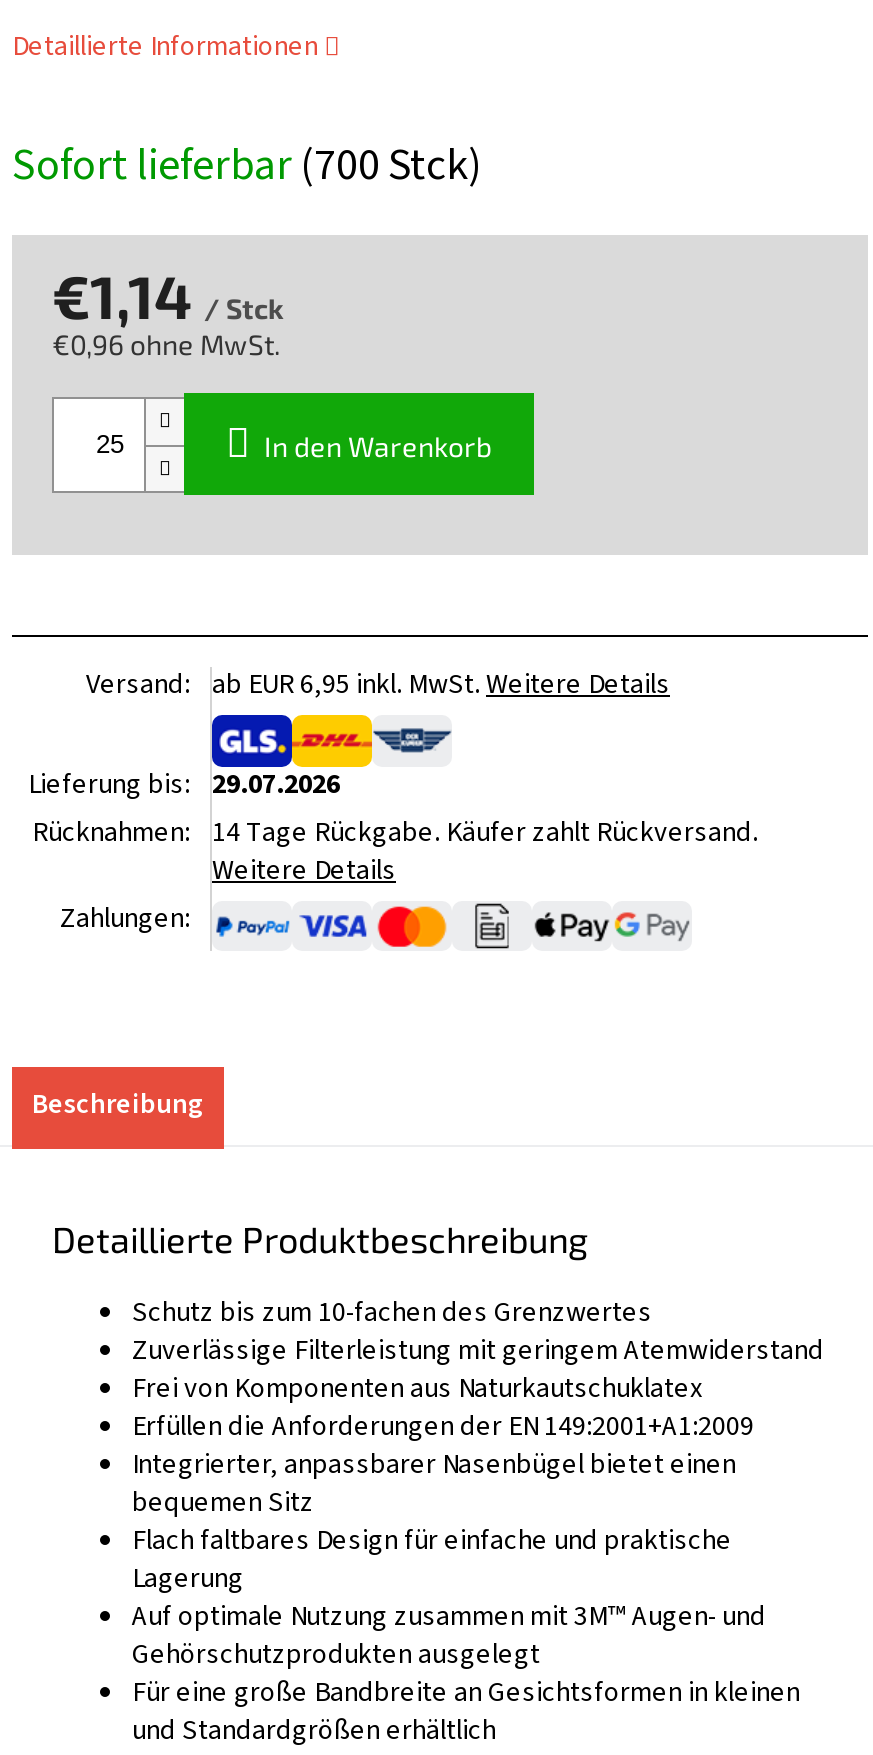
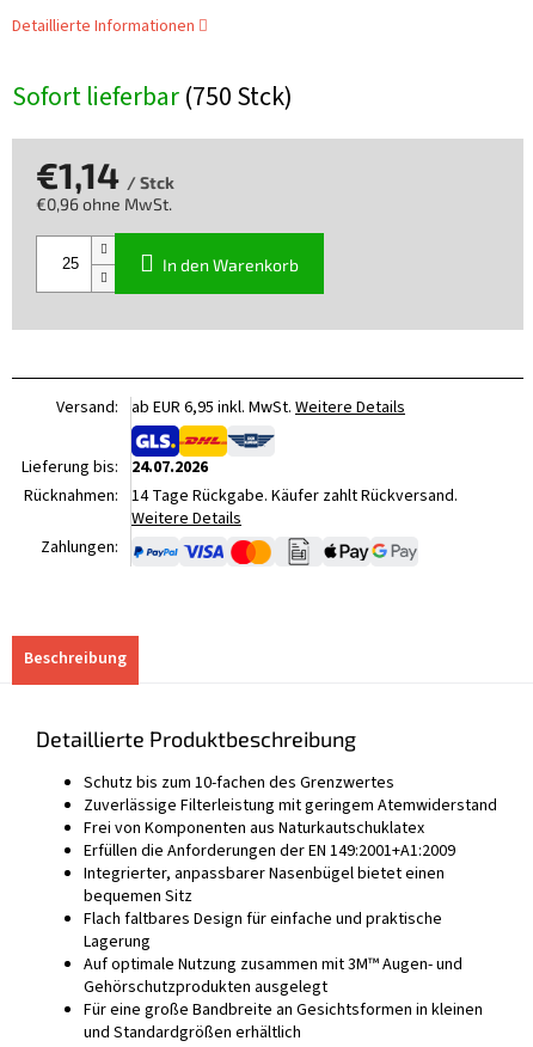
[12,134,482,198] Sofort lieferbar (700 Stck) -> [12,78,293,116] Sofort lieferbar (750 Stck)
[28,765,340,805] Lieferung bis: 29.07.2026 -> [22,455,208,479] Lieferung bis: 24.07.2026

